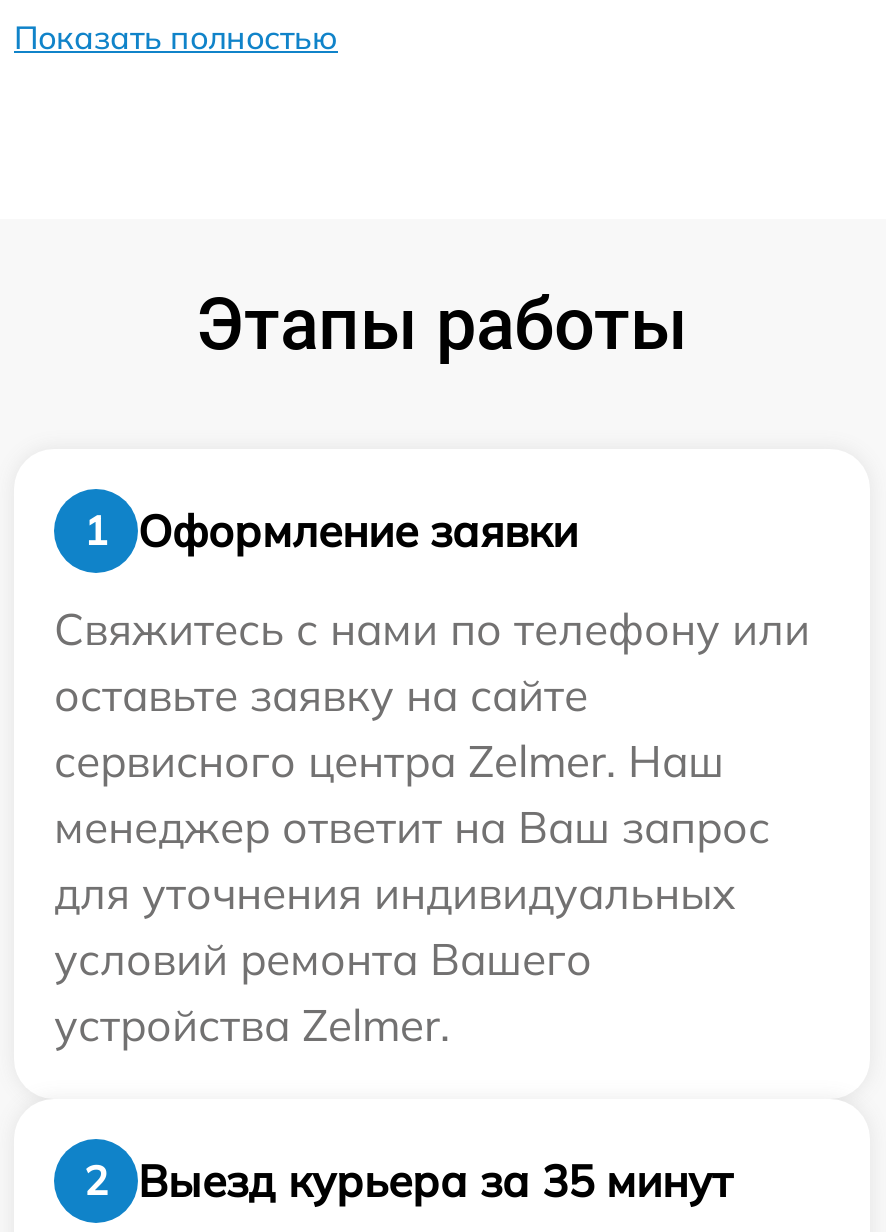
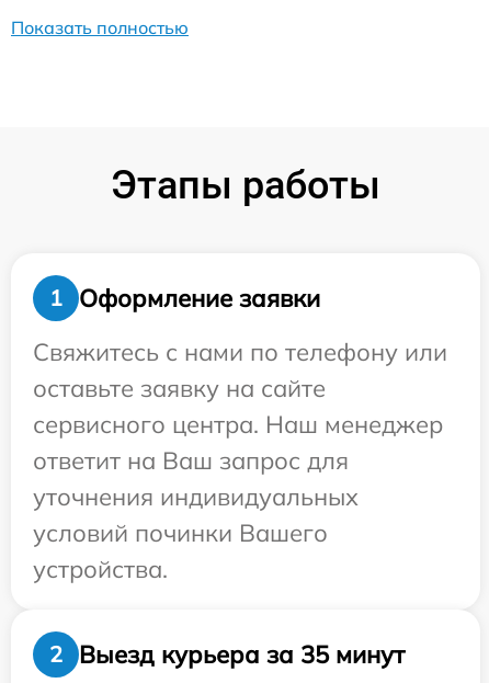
[54,733,770,1053] сервисного центра Zelmer. Наш | менеджер ответит на Ваш запрос | для уточнения индивидуальных | условий ремонта Вашего | устройства Zelmer. -> [33,409,443,584] сервисного центра. Наш менеджер | ответит на Ваш запрос для | уточнения индивидуальных | условий починки Вашего | устройства.

